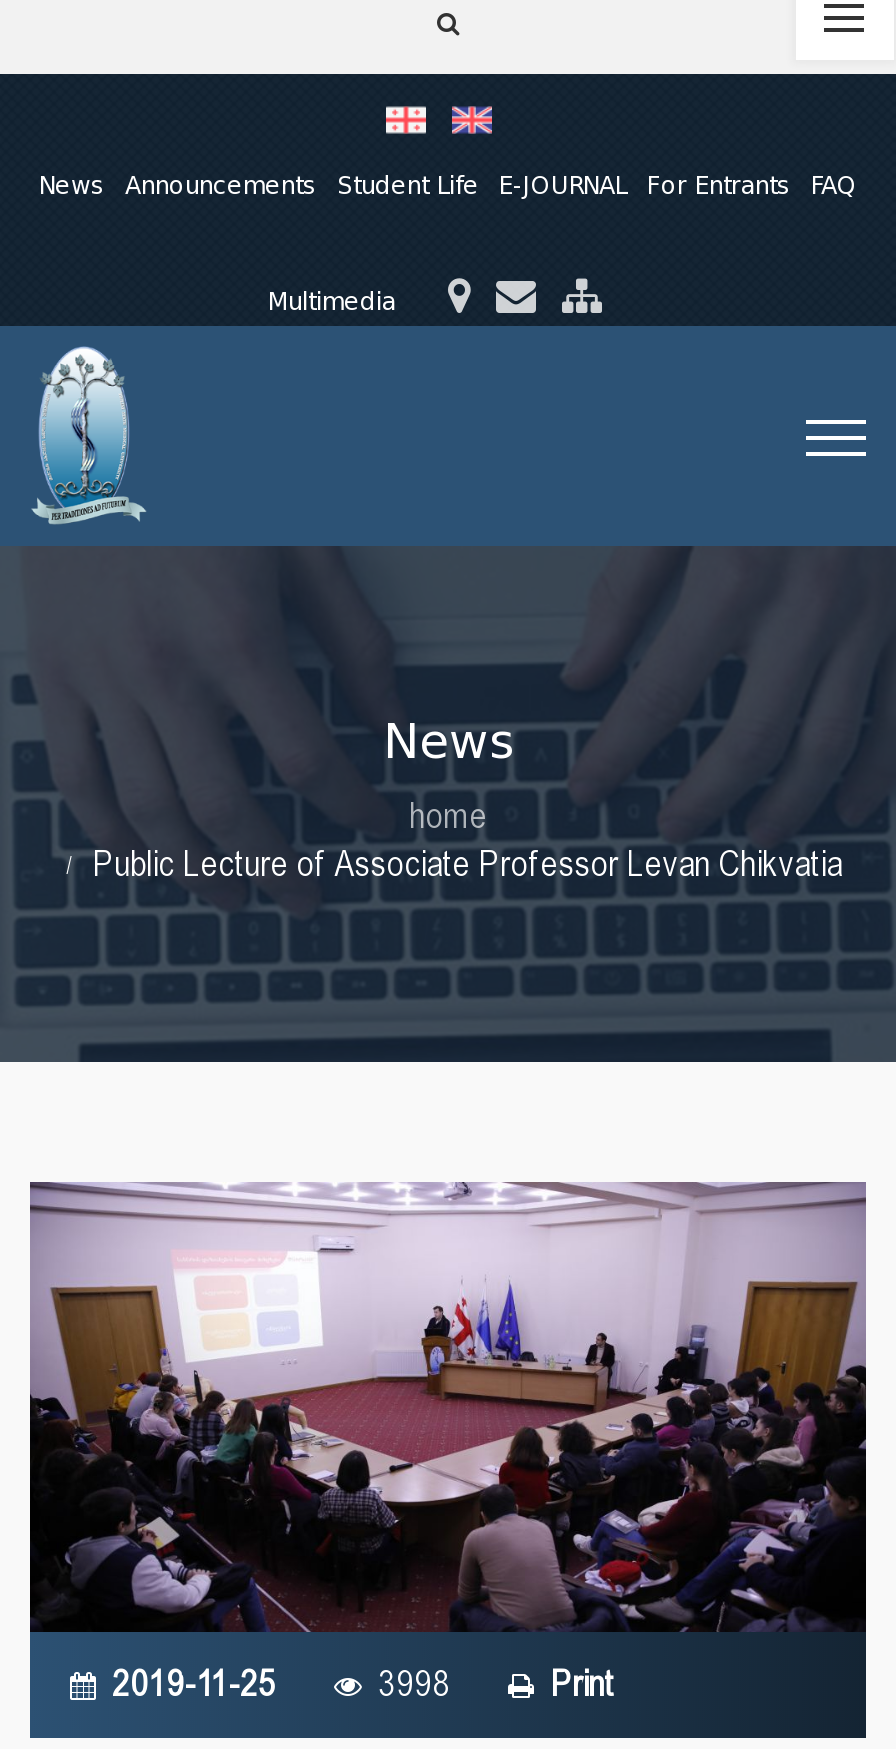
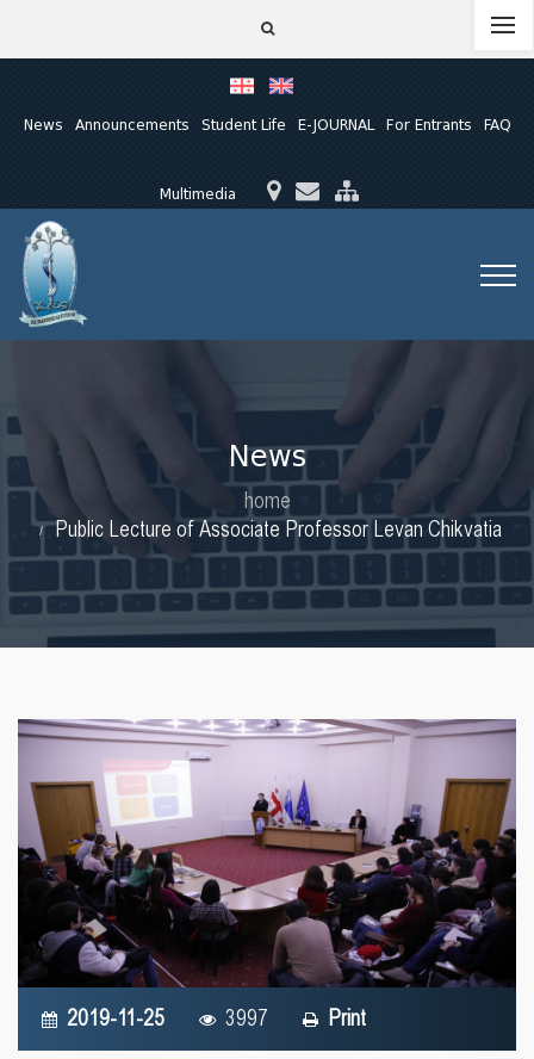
[378,1663,450,1705] 3998 -> [225,1006,268,1031] 3997

